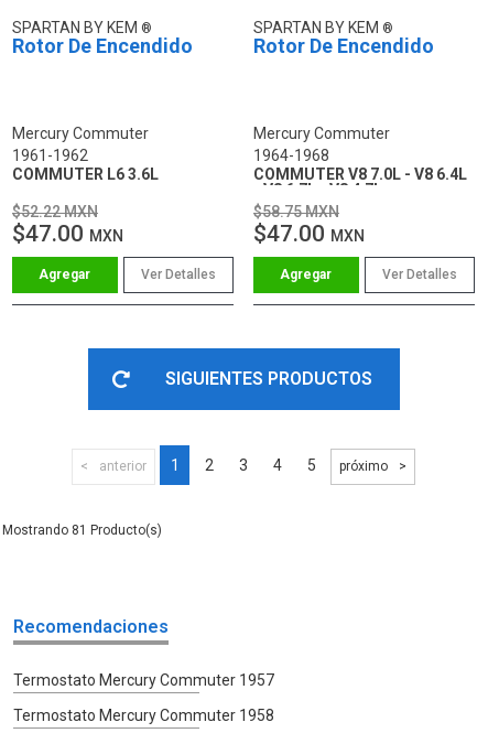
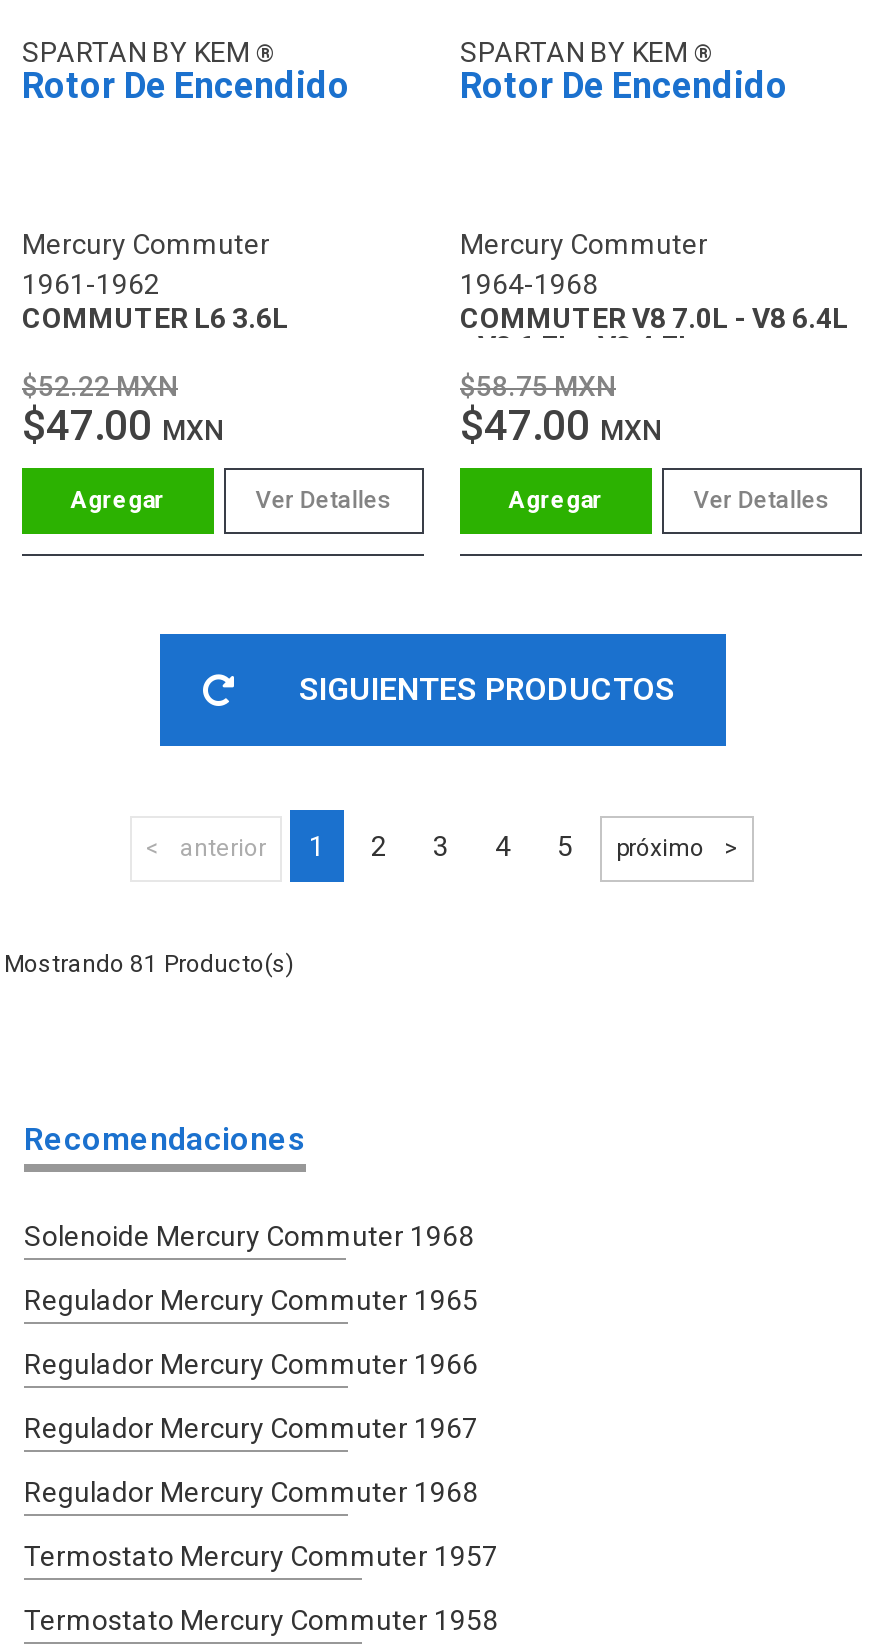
none -> [24,1219,478,1507] Solenoide Mercury Commuter 1968 | Regulador Mercury Commuter 1965 | Regulador Mercury Commuter 1966 | Regulador Mercury Commuter 1967 | Regulador Mercury Commuter 1968

